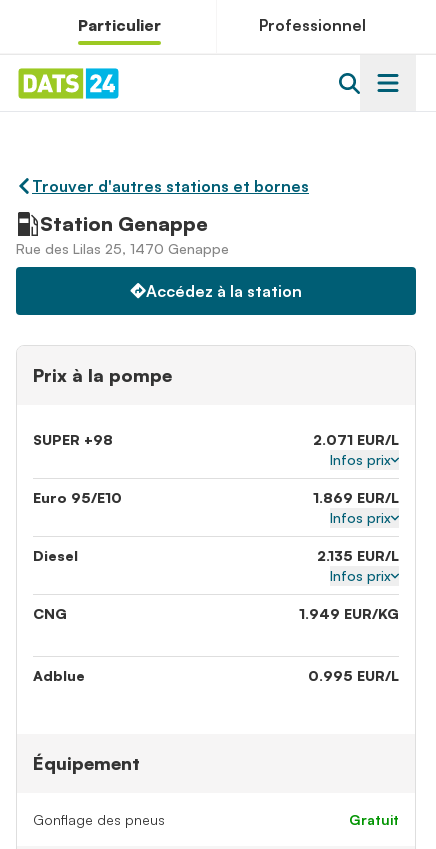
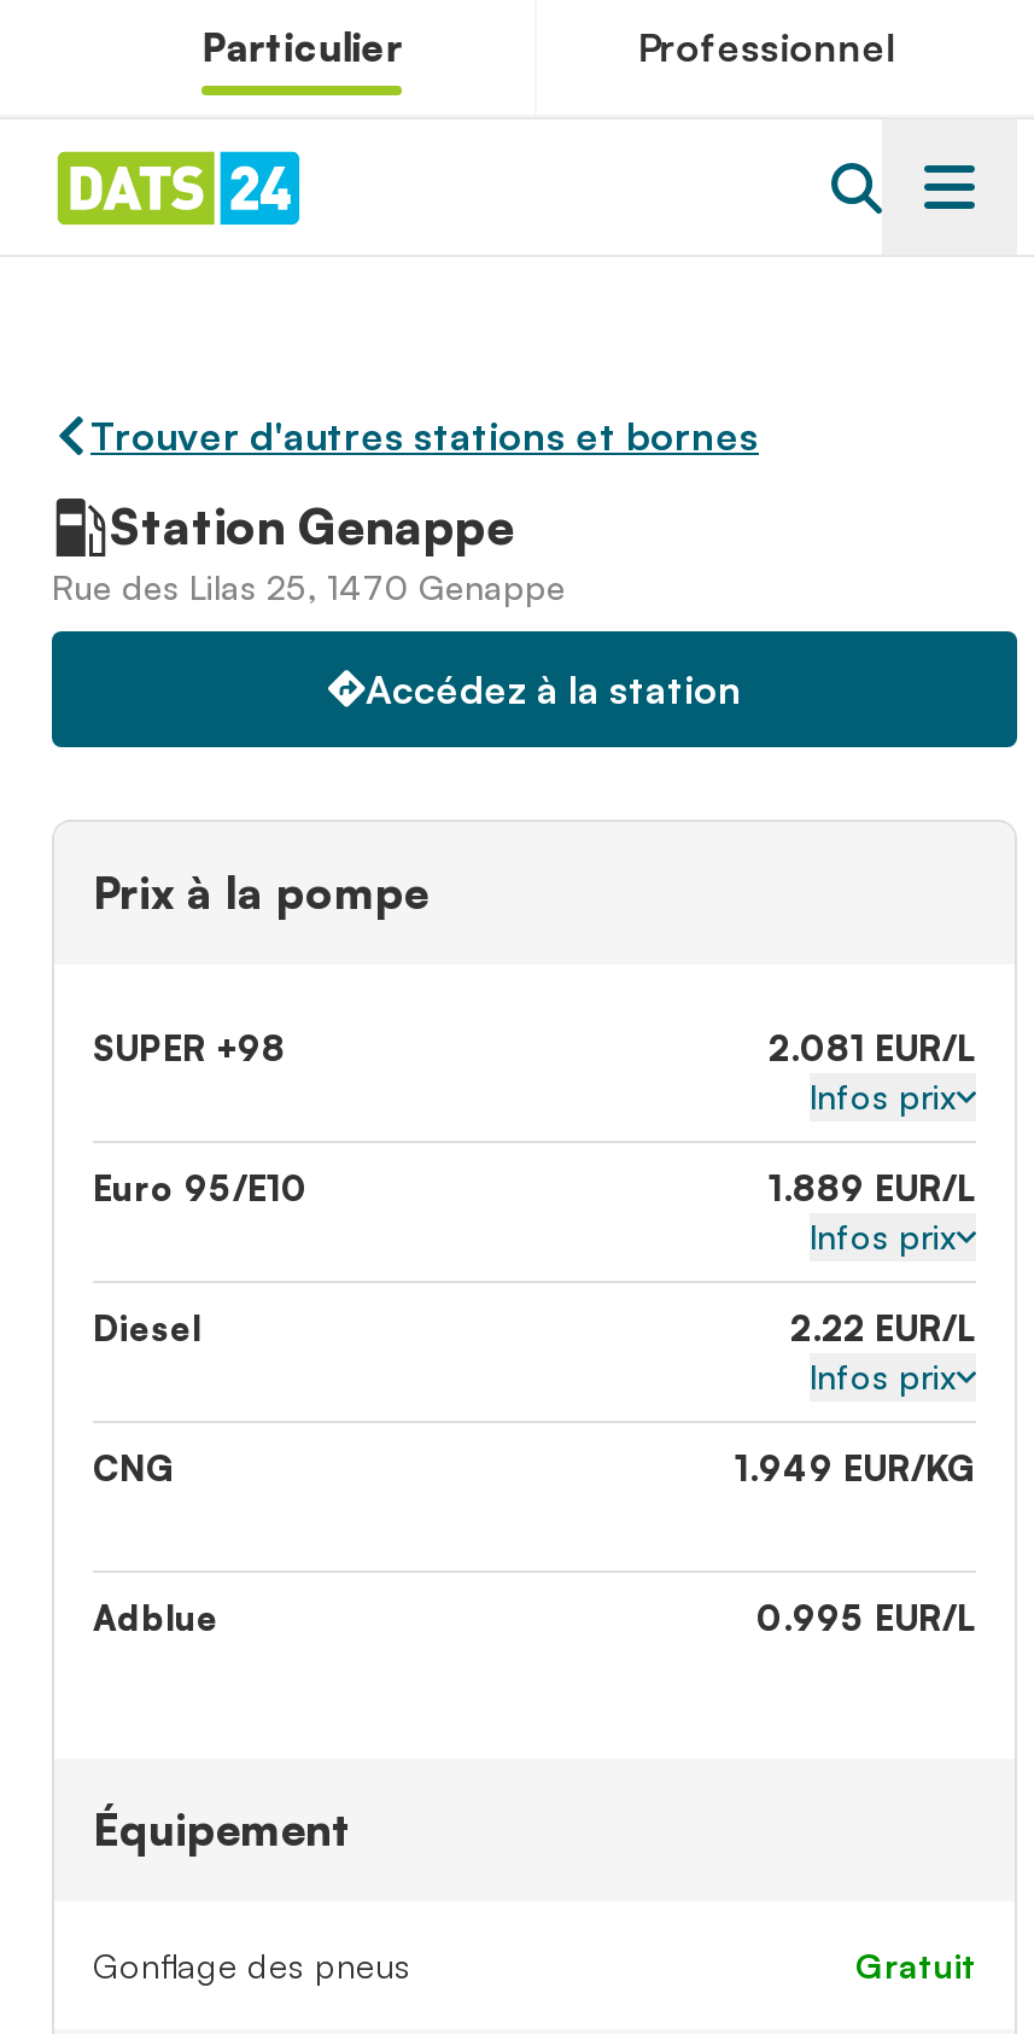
[313,431,399,448] 2.071 EUR/L -> [769,1027,976,1068] 2.081 EUR/L
[313,489,399,506] 1.869 EUR/L -> [769,1167,976,1208] 1.889 EUR/L
[317,547,399,564] 2.135 EUR/L -> [790,1307,976,1348] 2.22 EUR/L

